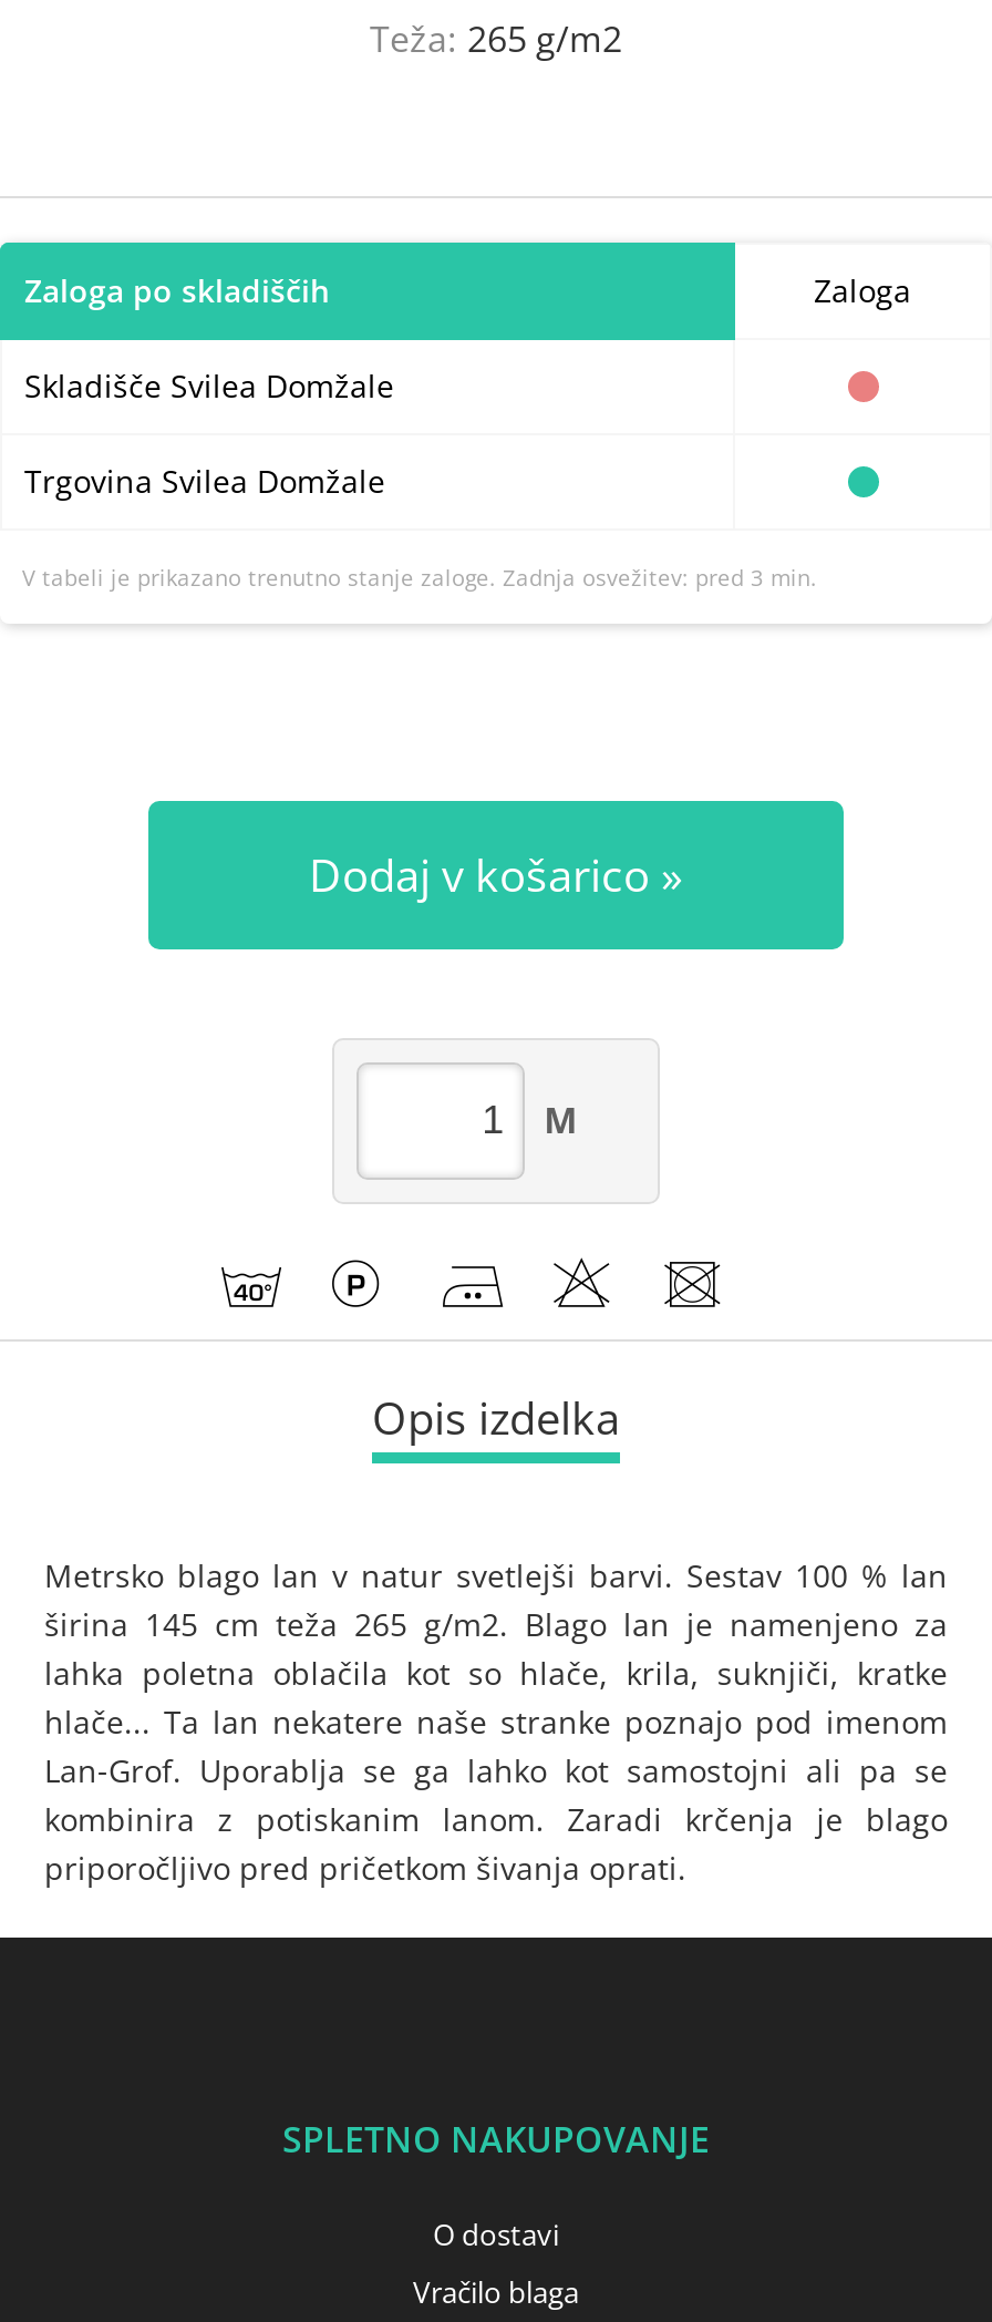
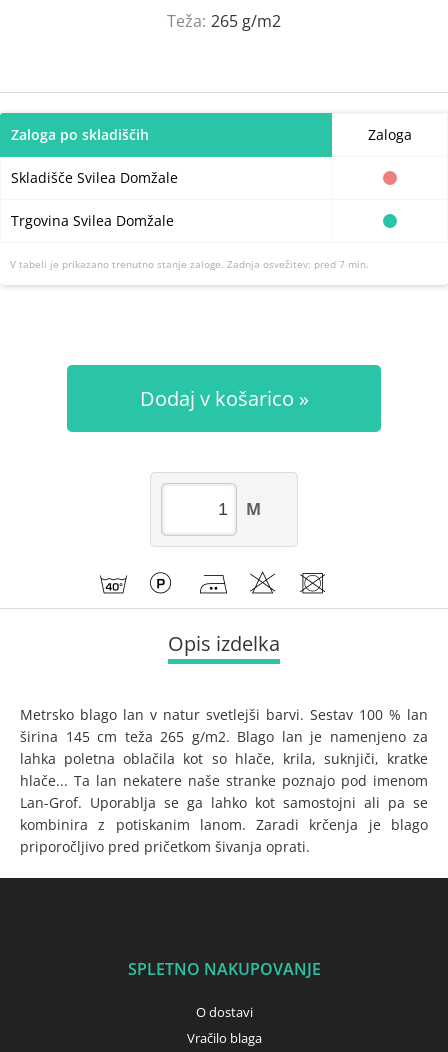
[22,562,817,593] V tabeli je prikazano trenutno stanje zaloge. Zadnja osvežitev: pred 3 min. -> [10,257,369,271] V tabeli je prikazano trenutno stanje zaloge. Zadnja osvežitev: pred 7 min.

